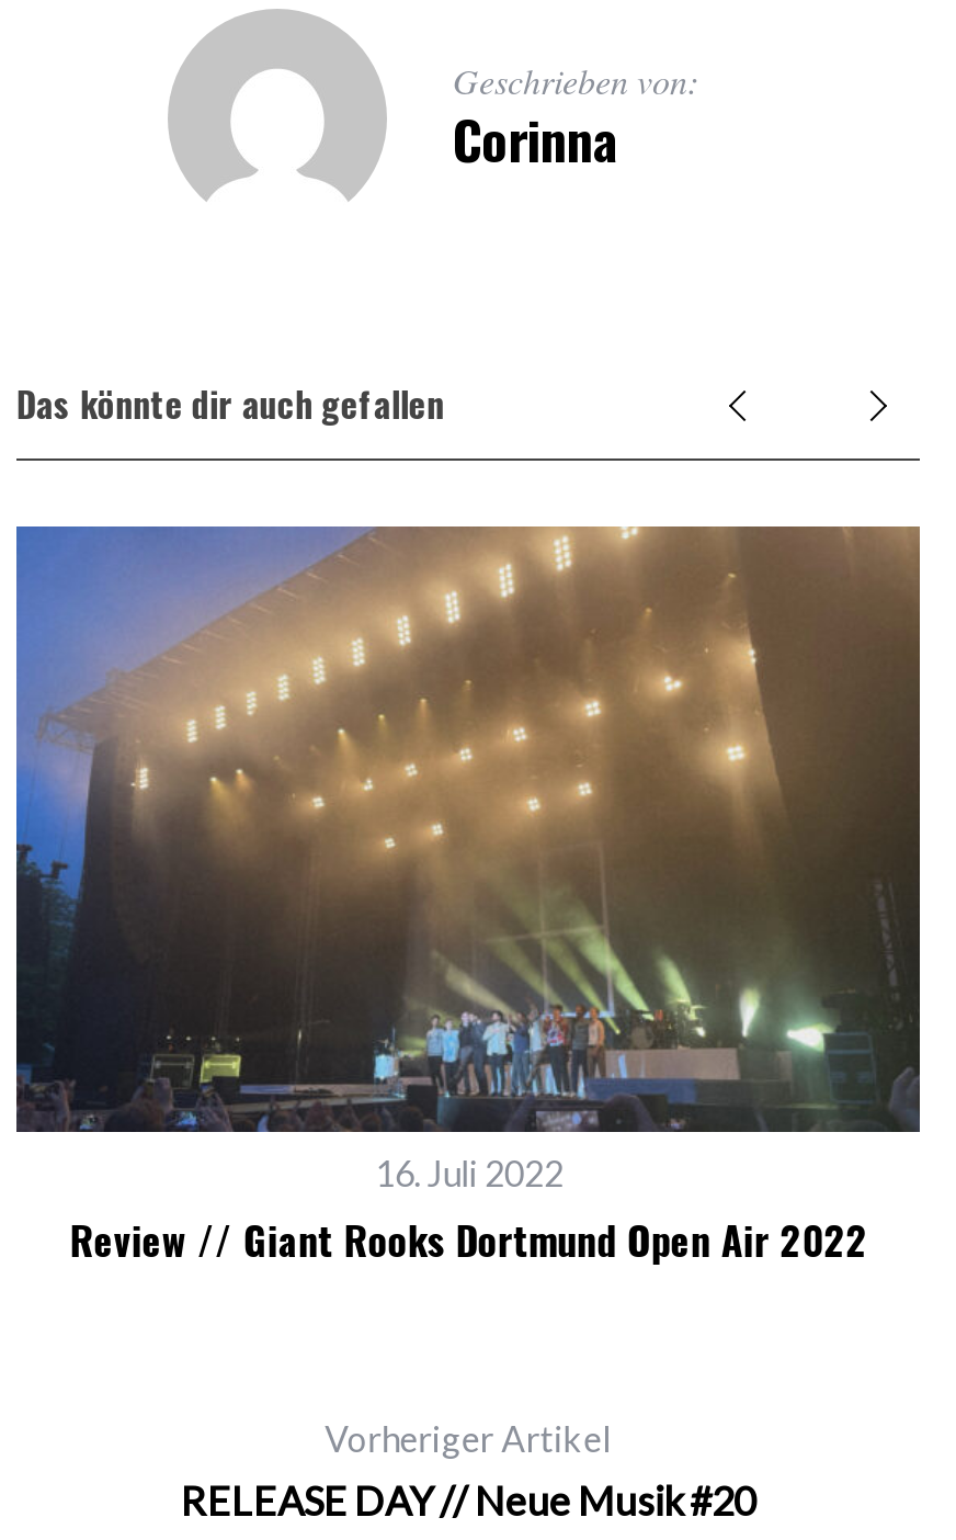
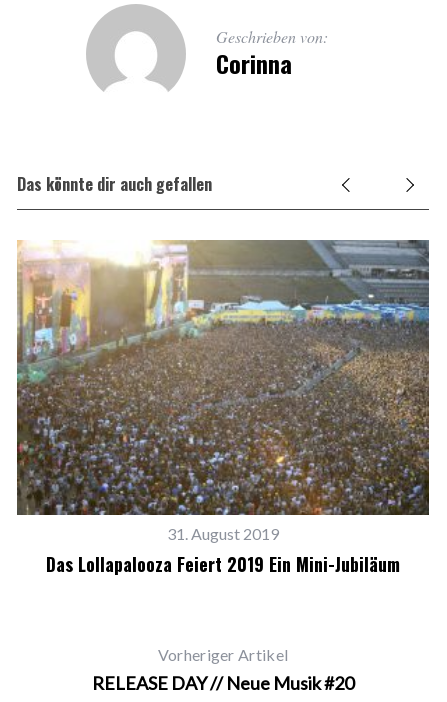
[14,524,922,1267] [image] | 16. Juli 2022 | Review // Giant Rooks Dortmund Open Air 2022 -> [16,239,430,576] [image] | 31. August 2019 | Das Lollapalooza Feiert 2019 Ein Mini-Jubiläum

